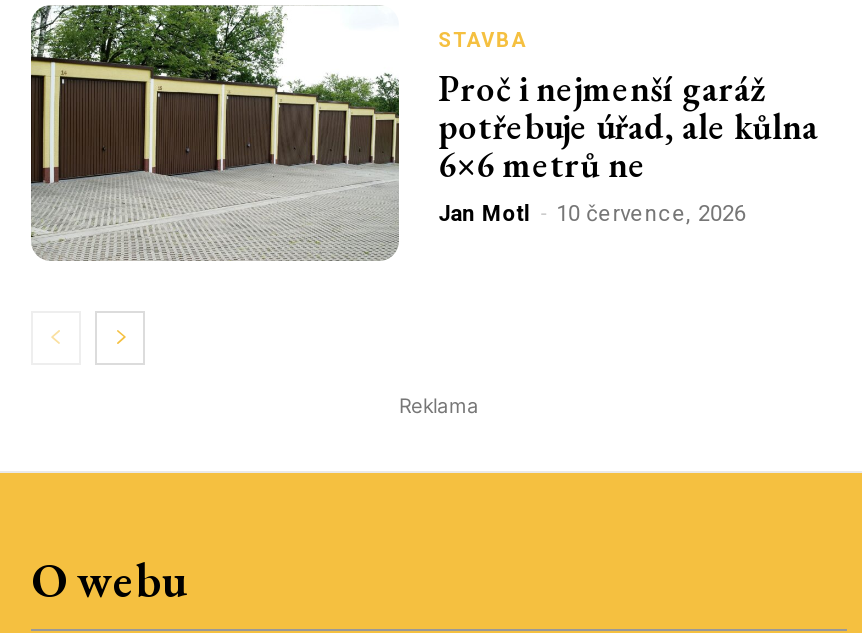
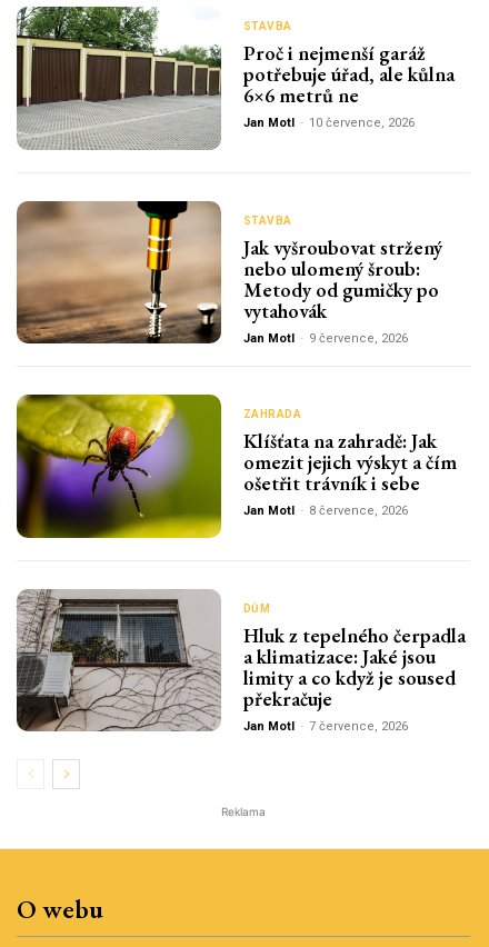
none -> [16,200,442,345] [image] | STAVBA | Jak vyšroubovat stržený | nebo ulomený šroub: | Metody od gumičky po | vytahovák | Jan Motl - 9 července, 2026
none -> [16,393,456,539] [image] | ZAHRADA | Klíšťata na zahradě: Jak | omezit jejich výskyt a čím | ošetřit trávník i sebe | Jan Motl - 8 července, 2026
none -> [17,589,465,733] [image] | DŮM | Hluk z tepelného čerpadla | a klimatizace: Jaké jsou | limity a co když je soused | překračuje | Jan Motl - 7 července, 2026

